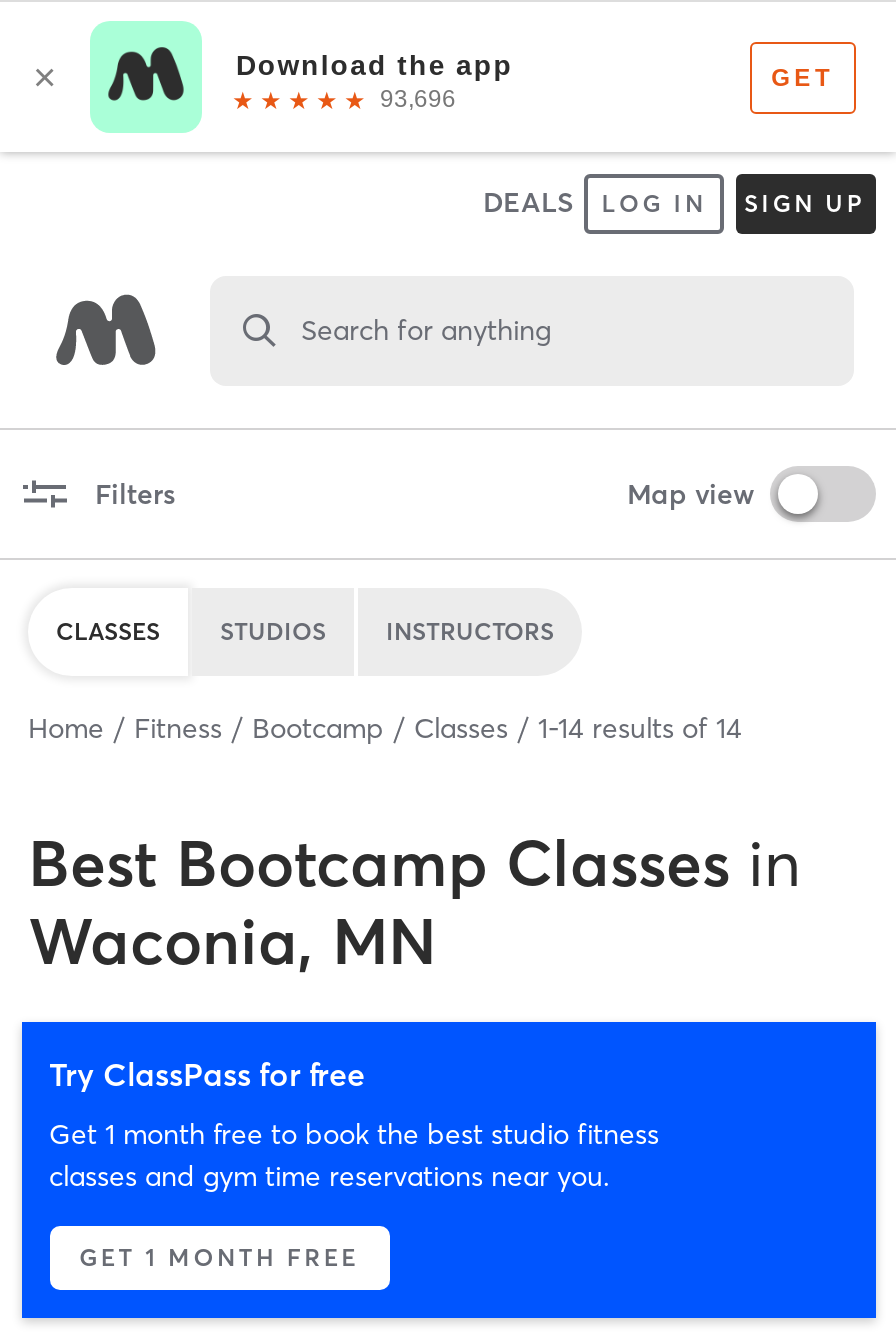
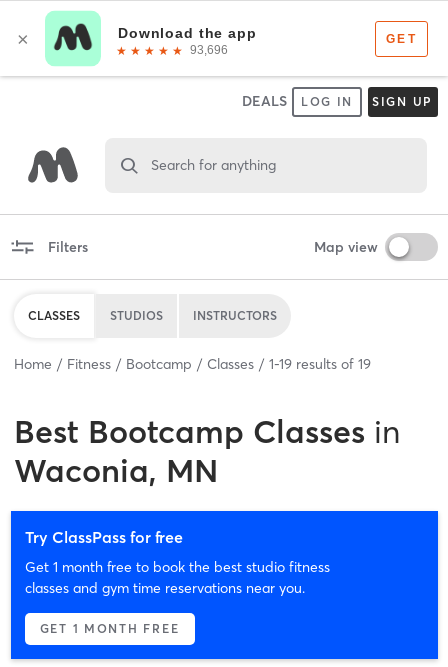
[28,709,742,745] Home Fitness Bootcamp Classes 1-14 results of 14 -> [14,354,371,372] Home Fitness Bootcamp Classes 1-19 results of 19

